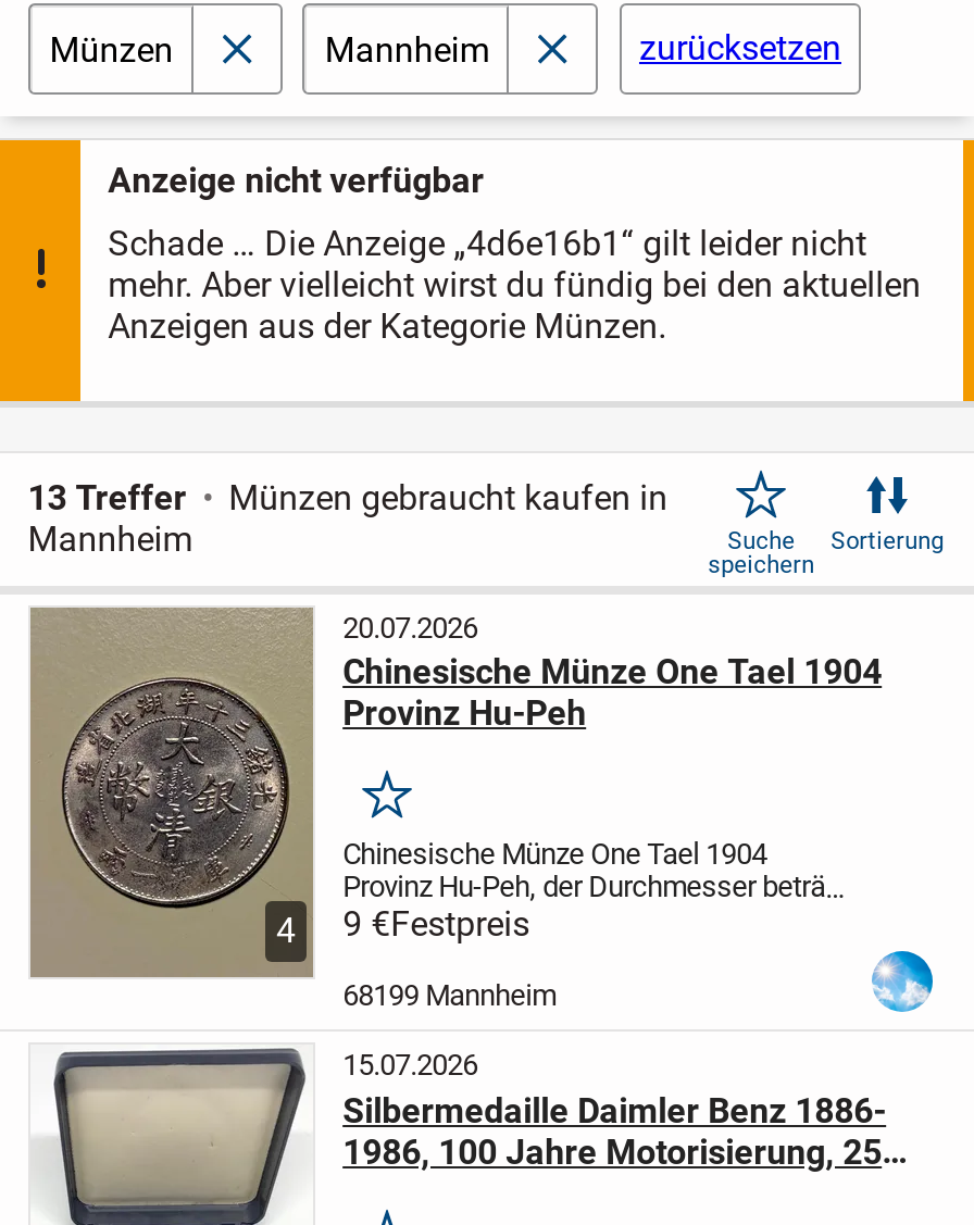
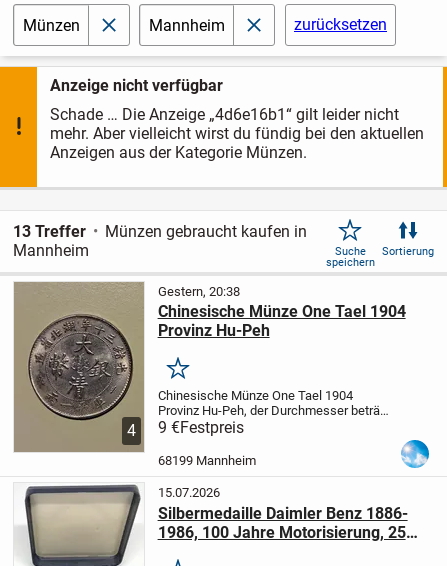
[343,612,477,645] 20.07.2026 -> [158,284,240,299] Gestern, 20:38

